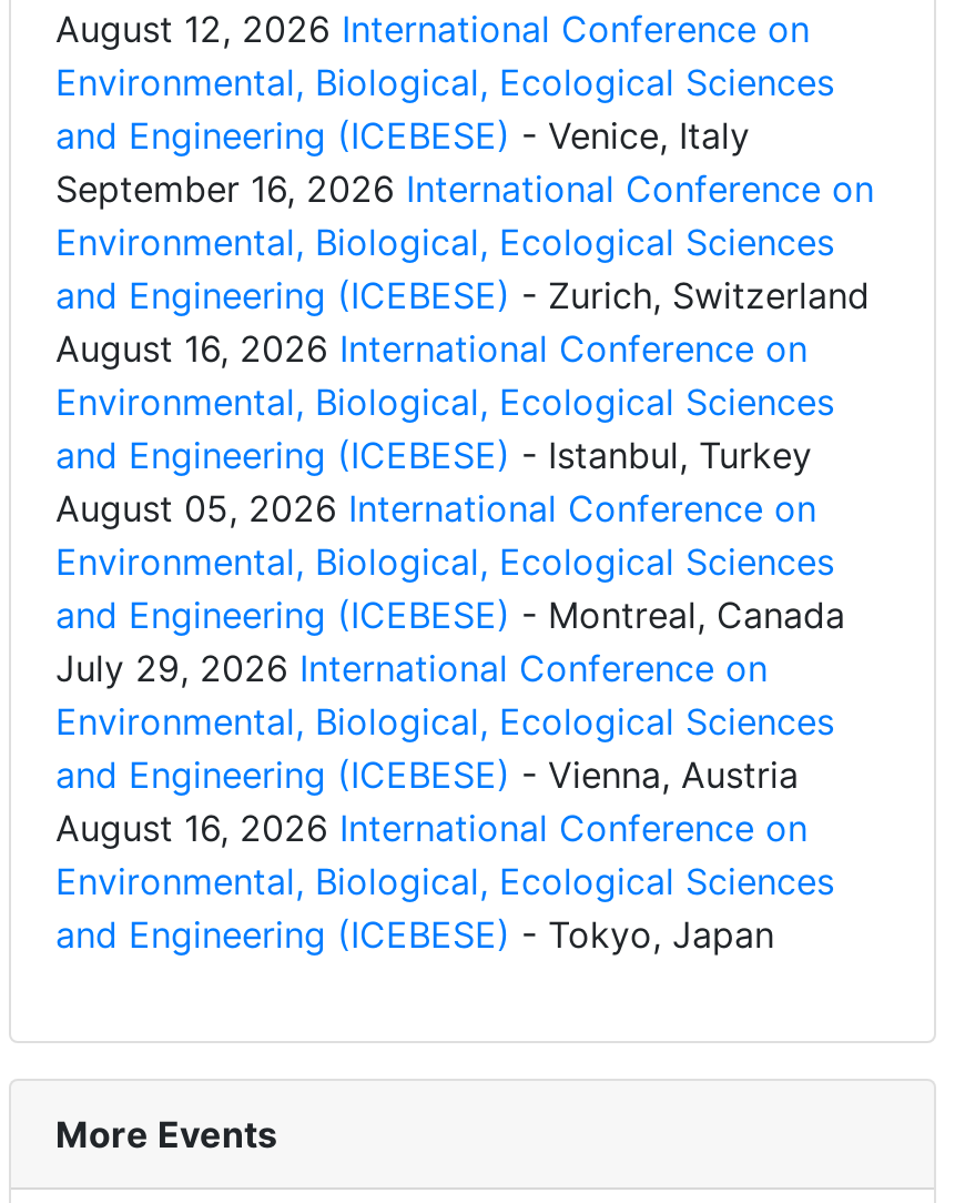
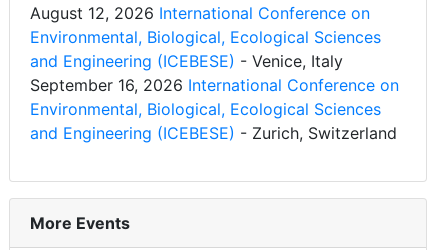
[55,326,845,957] August 16, 2026 International Conference on | Environmental, Biological, Ecological Sciences | and Engineering (ICEBESE) - Istanbul, Turkey | August 05, 2026 International Conference on | Environmental, Biological, Ecological Sciences | and Engineering (ICEBESE) - Montreal, Canada | July 29, 2026 International Conference on | Environmental, Biological, Ecological Sciences | and Engineering (ICEBESE) - Vienna, Austria | August 16, 2026 International Conference on | Environmental, Biological, Ecological Sciences | and Engineering (ICEBESE) - Tokyo, Japan -> none

